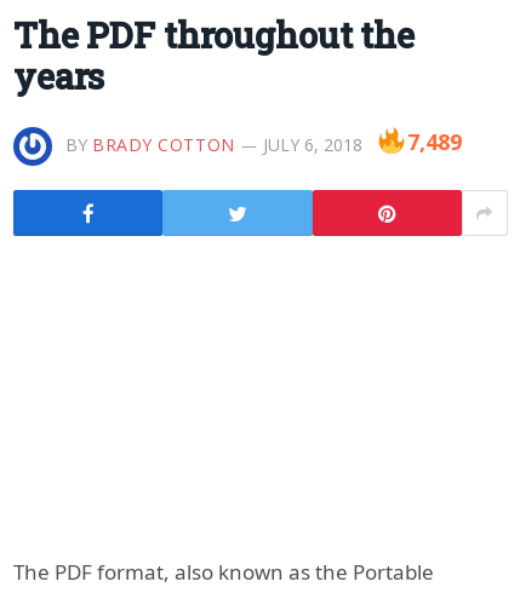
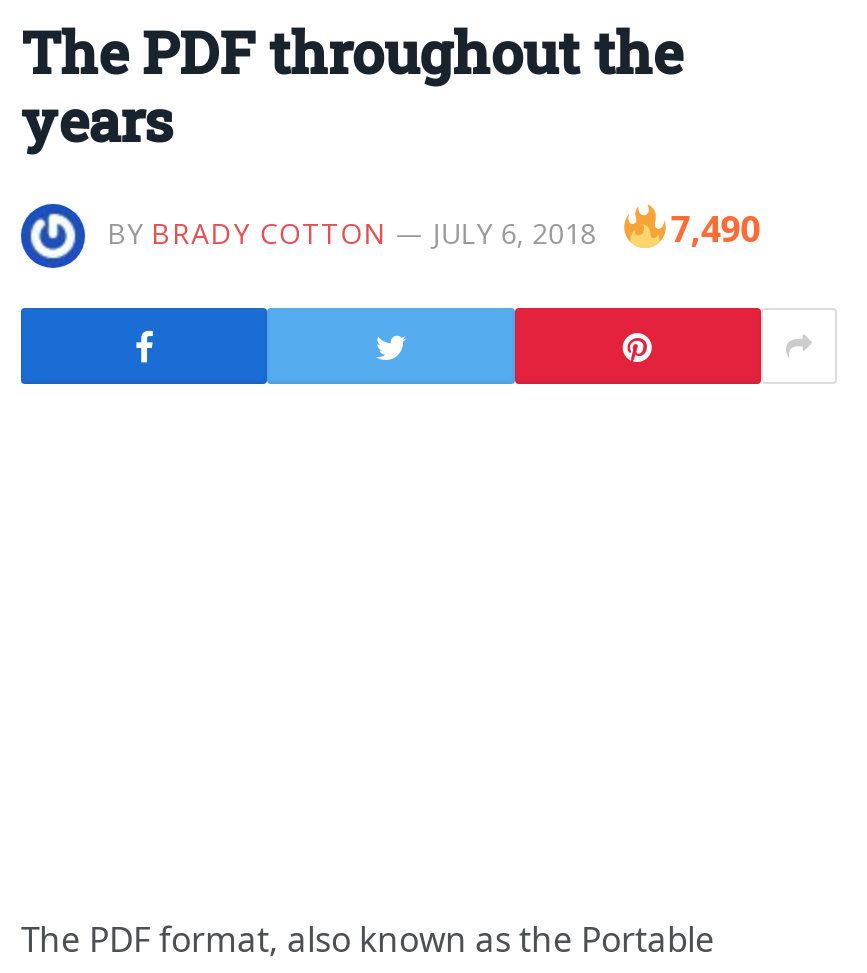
[65,126,462,156] BY BRADY COTTON JULY 6, 2018 7,489 -> [107,203,761,252] BY BRADY COTTON JULY 6, 2018 7,490

